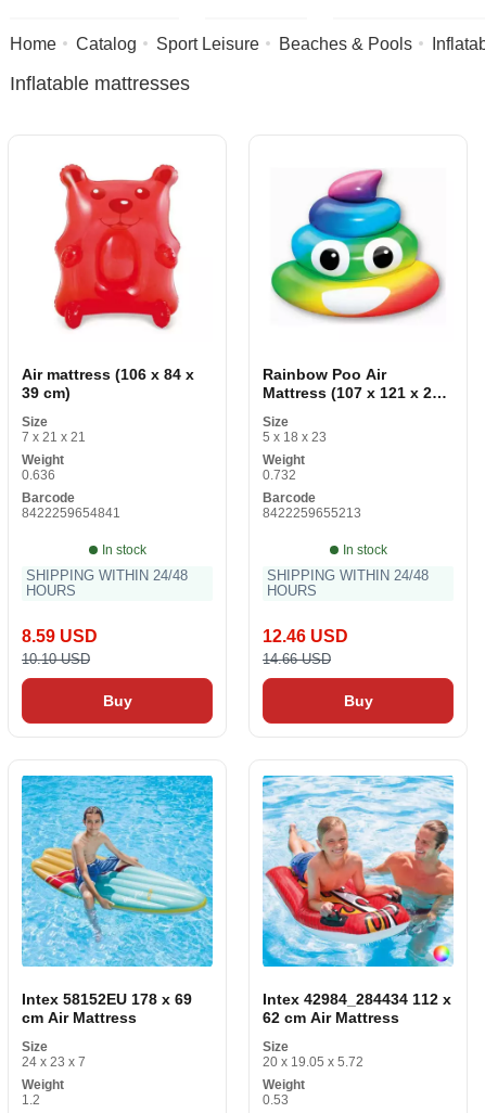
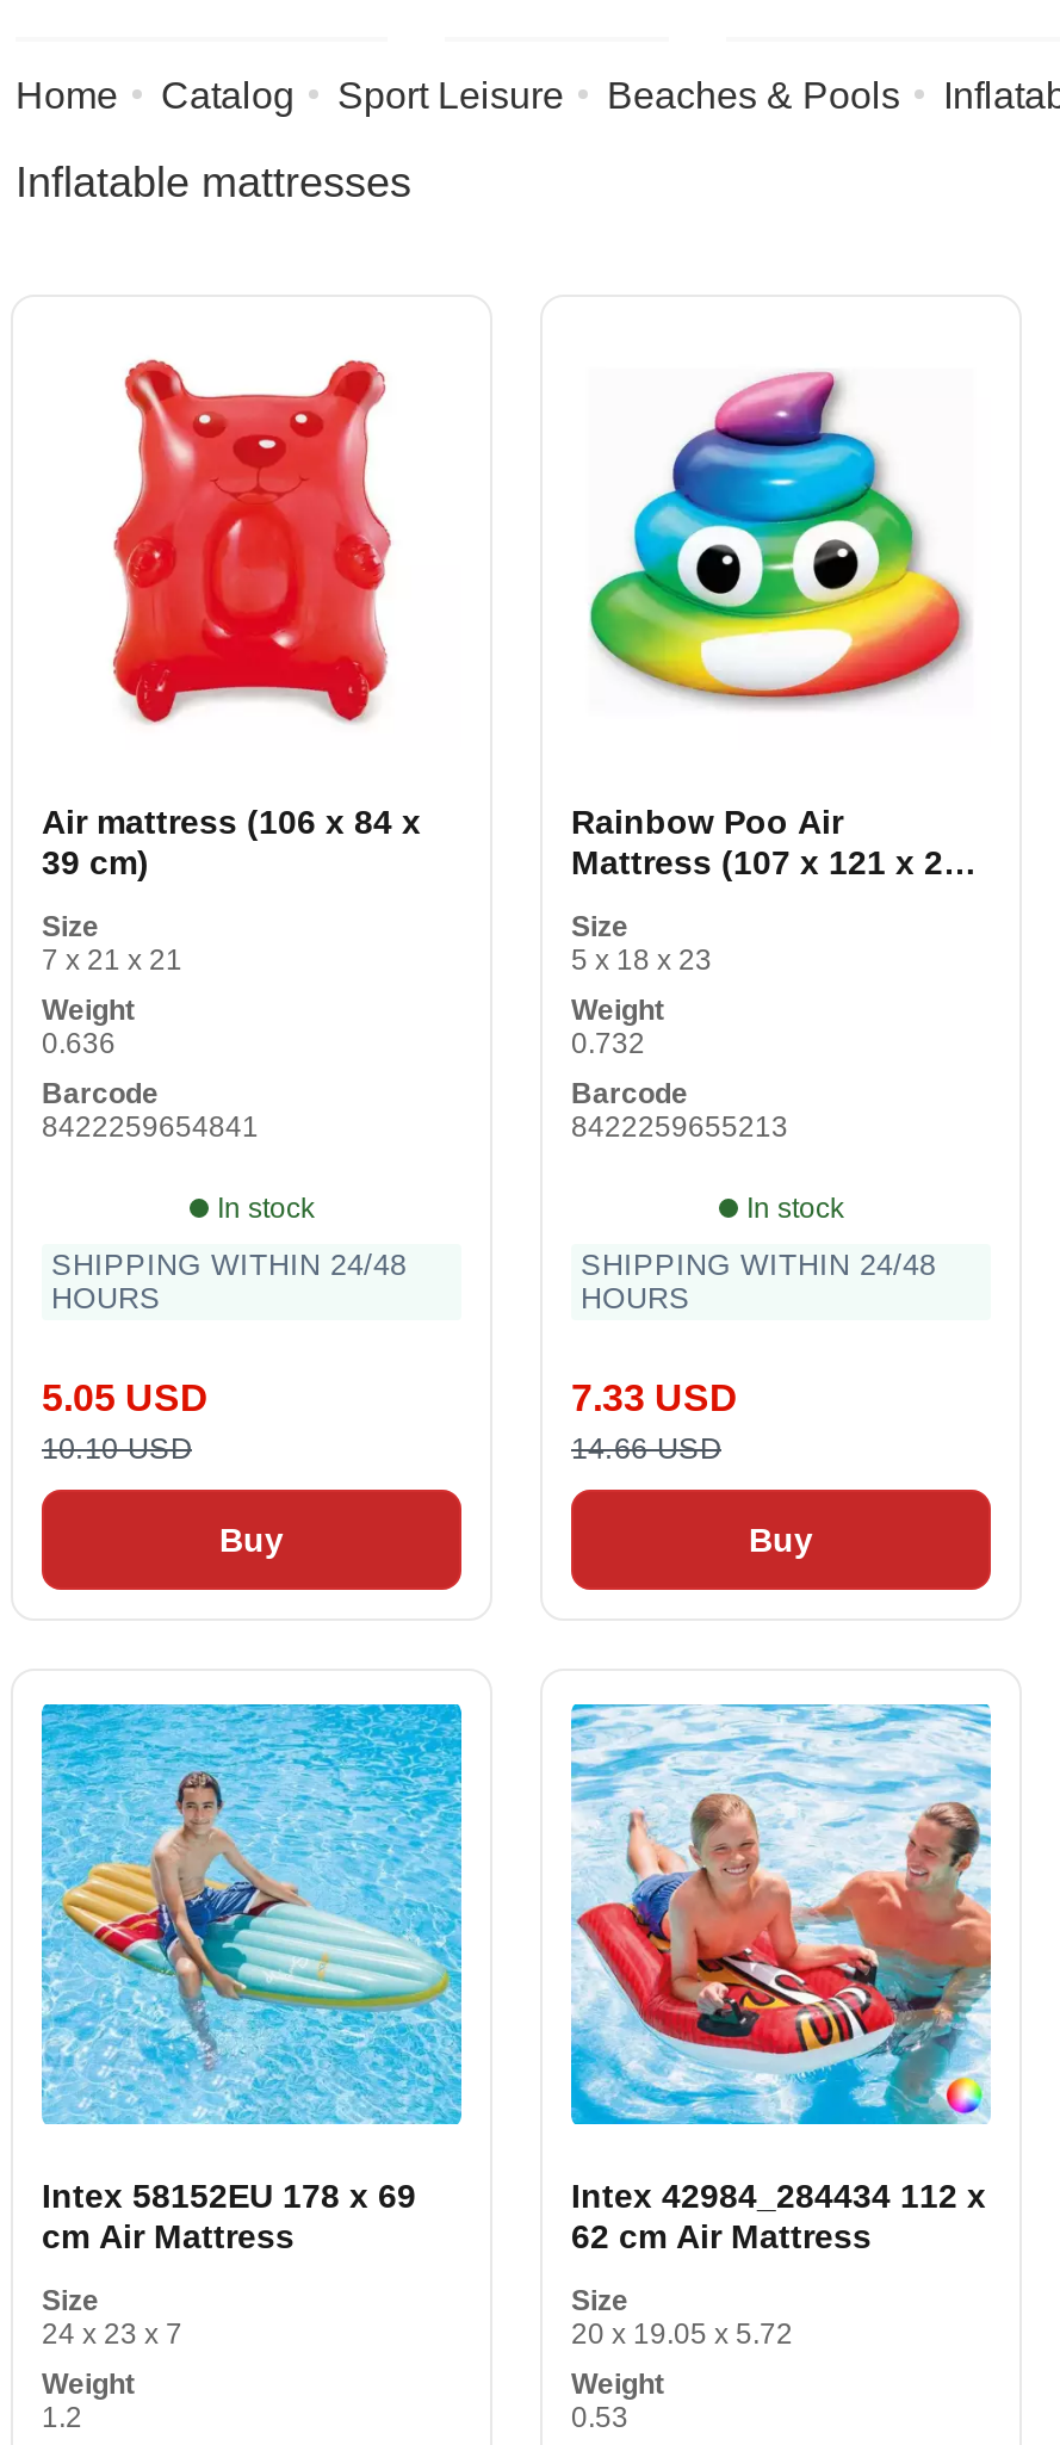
[22,627,98,645] 8.59 USD -> [42,1378,209,1418] 5.05 USD
[263,627,348,645] 12.46 USD -> [571,1378,738,1418] 7.33 USD

